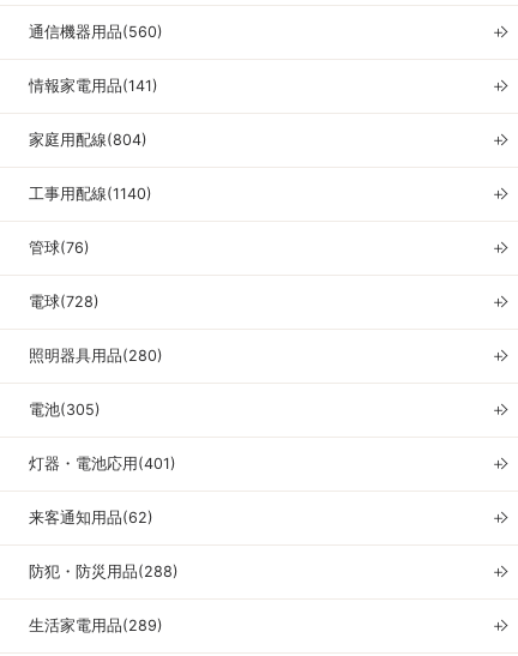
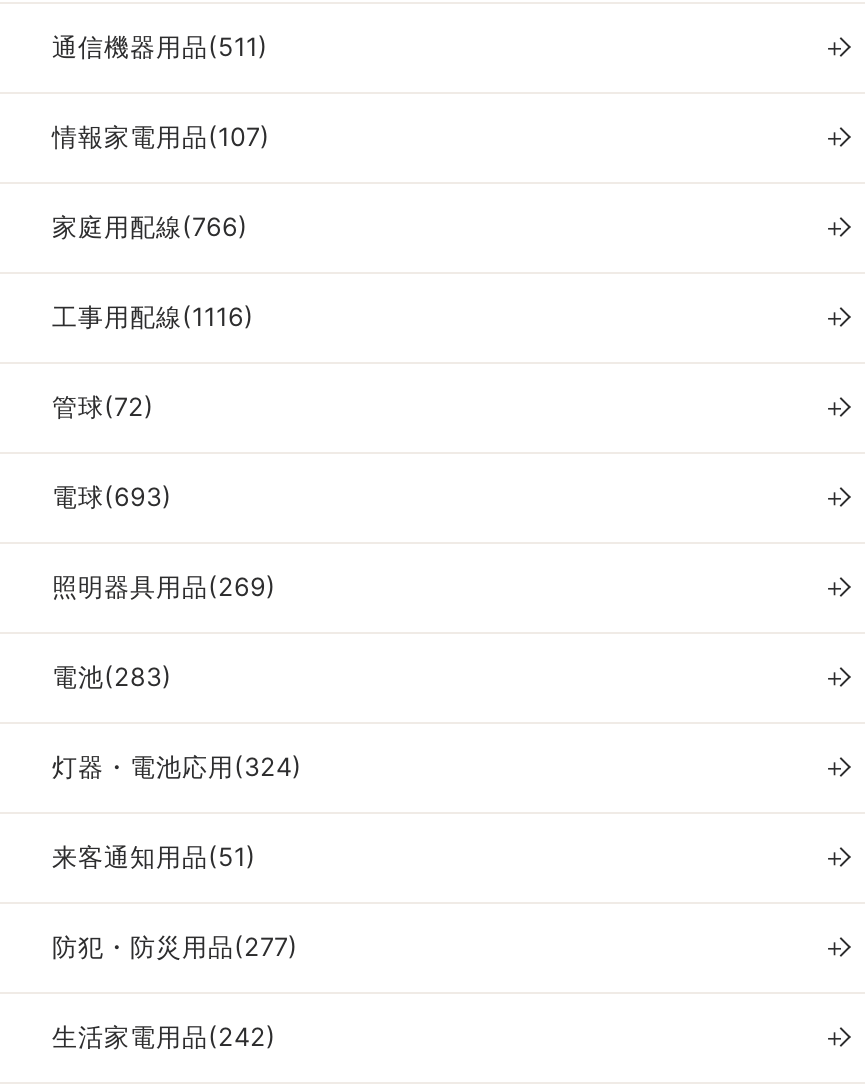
[29,23,163,41] 通信機器用品(560) -> [52,33,268,63] 通信機器用品(511)
[29,77,158,95] 情報家電用品(141) -> [52,123,270,153] 情報家電用品(107)
[29,131,147,149] 家庭用配線(804) -> [52,213,248,243] 家庭用配線(766)
[29,185,152,203] 工事用配線(1140) -> [52,303,254,333] 工事用配線(1116)
[29,239,90,257] 管球(76) -> [52,393,154,423] 管球(72)
[29,293,100,311] 電球(728) -> [52,483,172,513] 電球(693)
[29,347,163,365] 照明器具用品(280) -> [52,573,276,603] 照明器具用品(269)
[29,401,101,419] 電池(305) -> [52,663,172,693] 電池(283)
[29,455,176,473] 灯器・電池応用(401) -> [52,753,302,783] 灯器・電池応用(324)
[29,509,153,527] 来客通知用品(62) -> [52,843,256,873] 来客通知用品(51)
[29,563,179,581] 防犯・防災用品(288) -> [52,933,298,963] 防犯・防災用品(277)
[29,617,163,635] 生活家電用品(289) -> [52,1023,276,1053] 生活家電用品(242)

